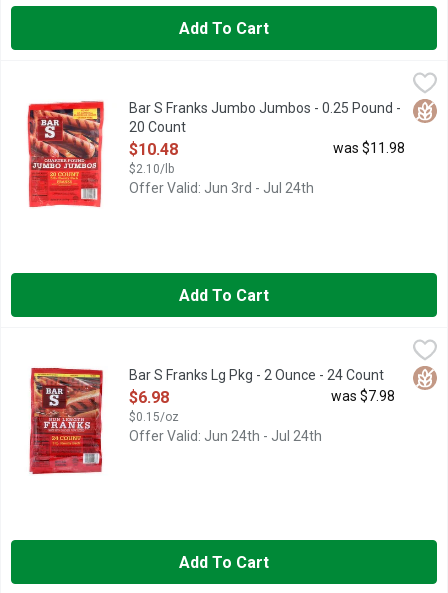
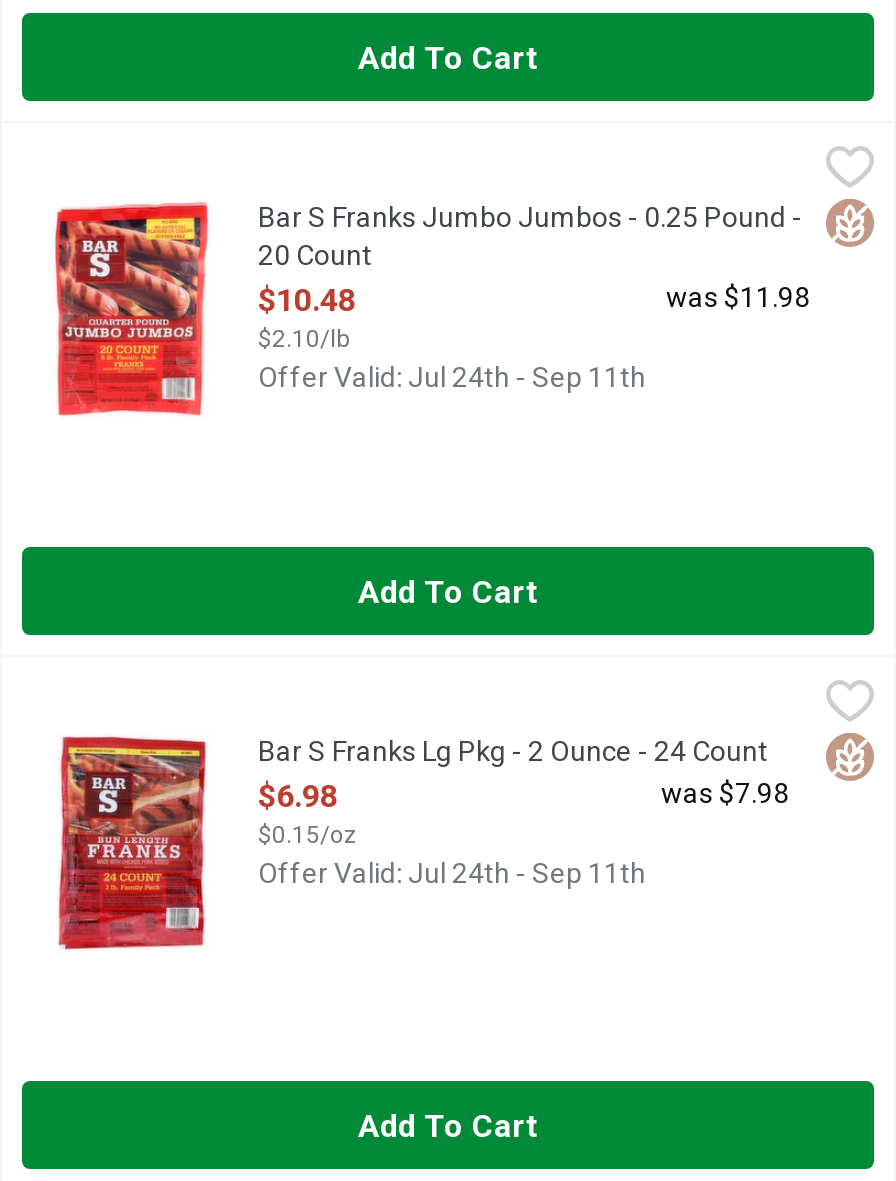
[129,180,314,196] Offer Valid: Jun 3rd - Jul 24th -> [258,361,646,393] Offer Valid: Jul 24th - Sep 11th
[129,428,322,444] Offer Valid: Jun 24th - Jul 24th -> [258,857,646,889] Offer Valid: Jul 24th - Sep 11th

